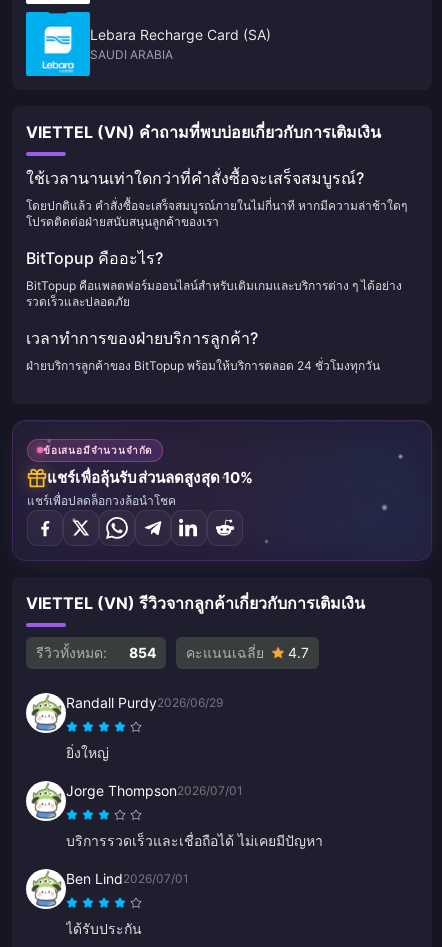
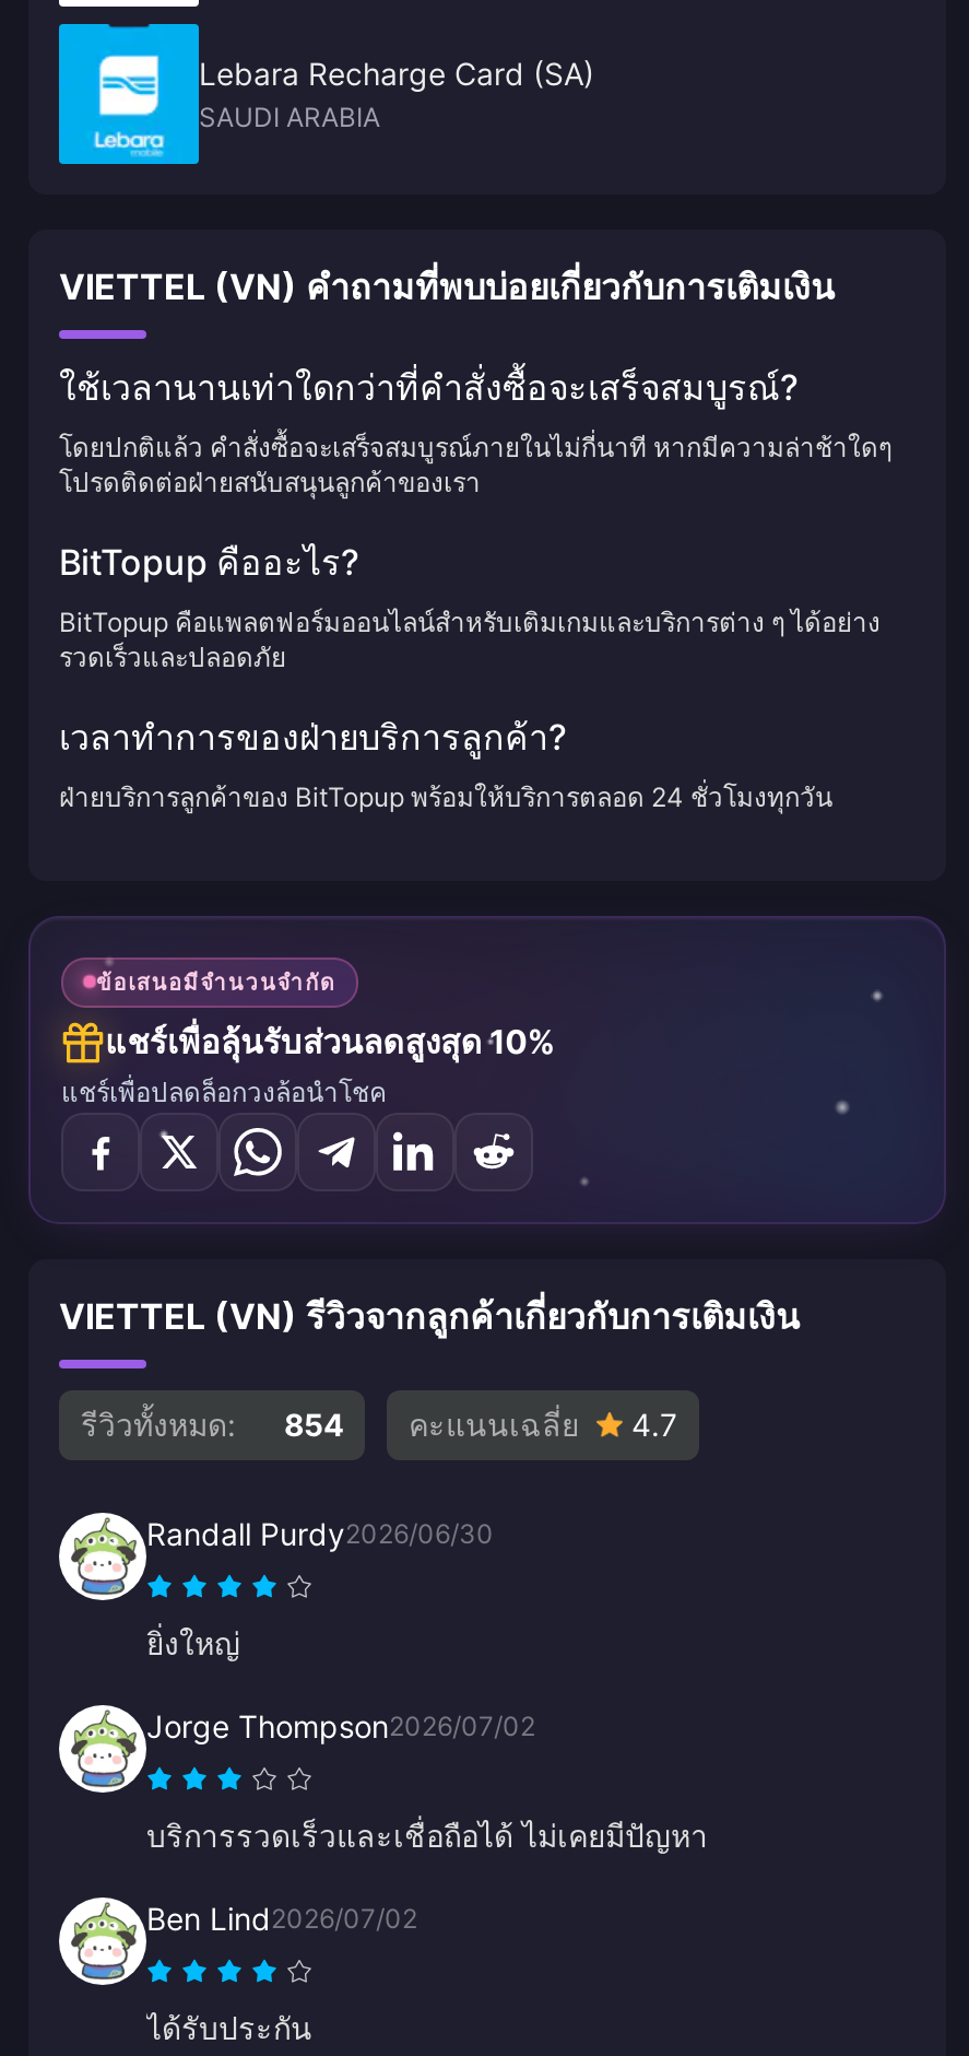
[66,693,223,710] Randall Purdy2026/06/29 -> [146,1514,494,1551] Randall Purdy2026/06/30
[66,781,243,798] Jorge Thompson2026/07/01 -> [146,1706,535,1743] Jorge Thompson2026/07/02
[66,869,189,886] Ben Lind2026/07/01 -> [146,1899,417,1936] Ben Lind2026/07/02

